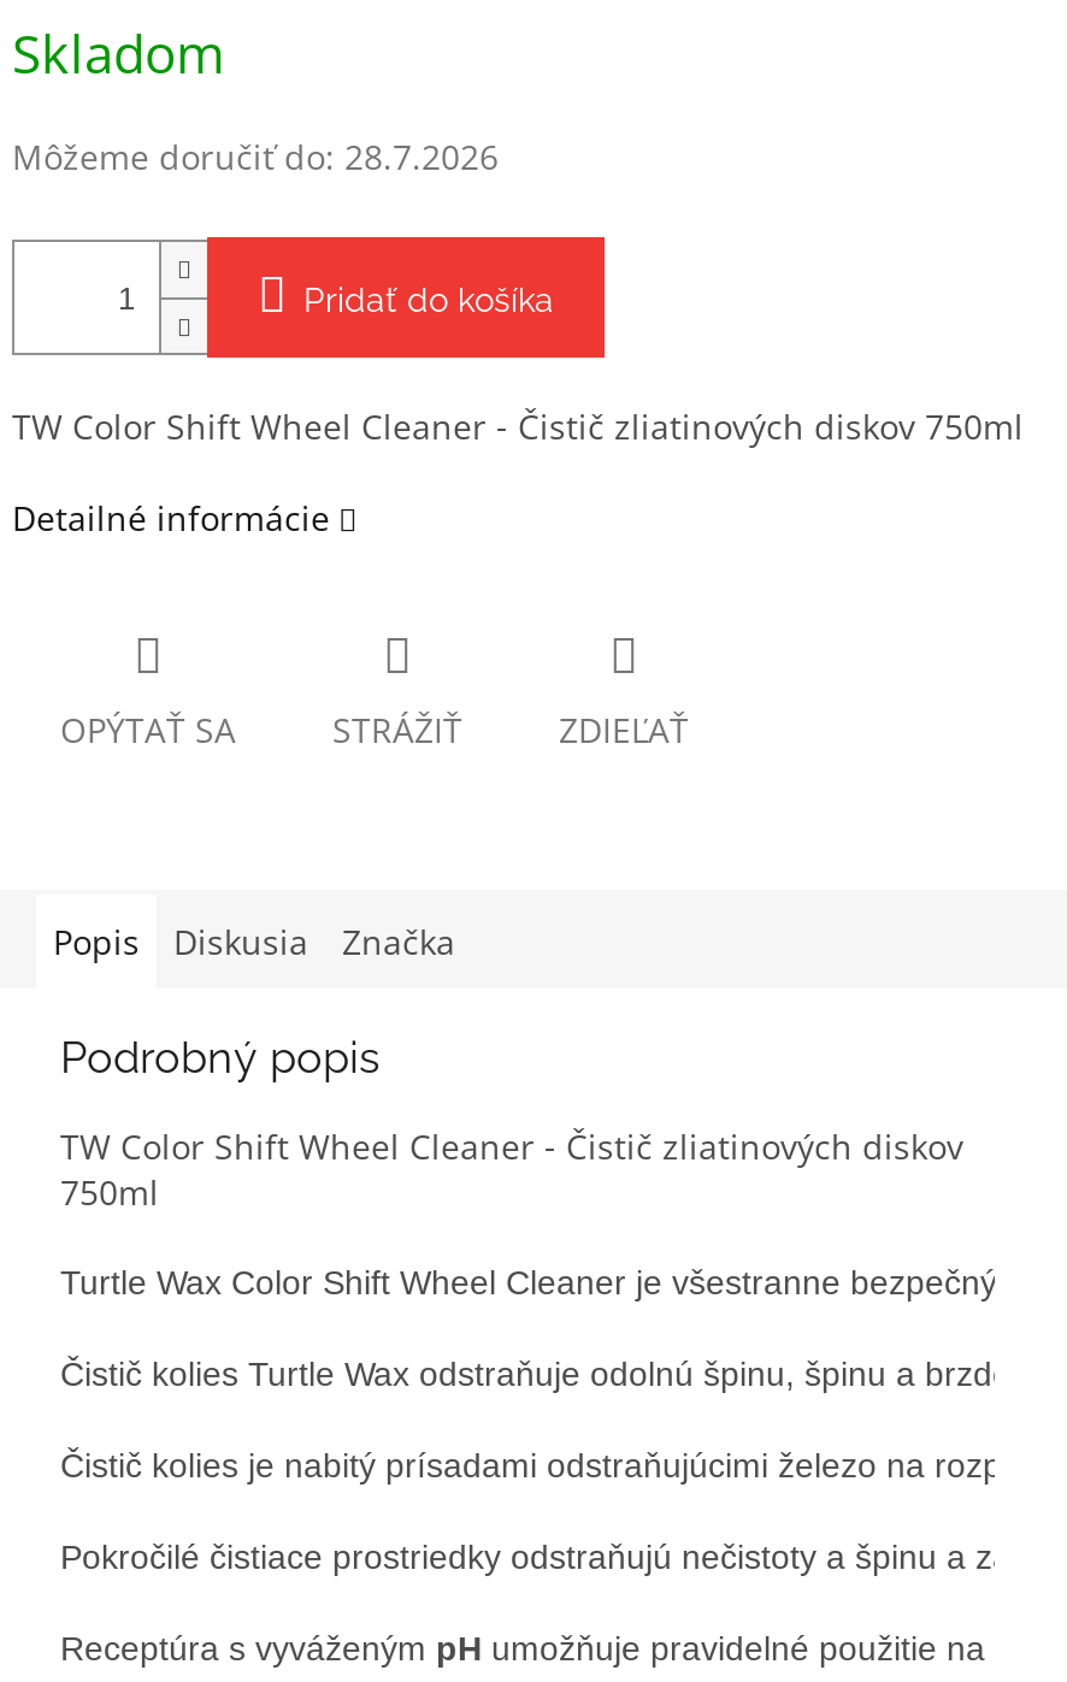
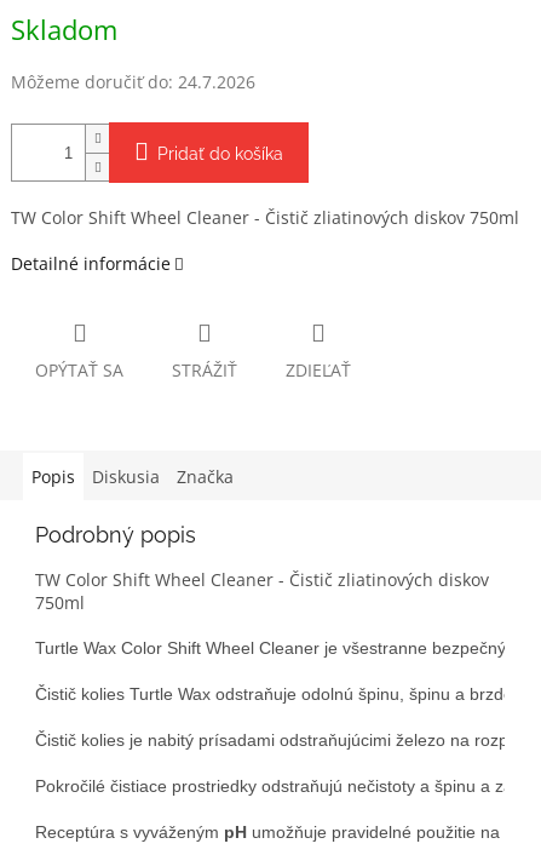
[12,135,499,180] Môžeme doručiť do: 28.7.2026 -> [11,71,255,94] Môžeme doručiť do: 24.7.2026

